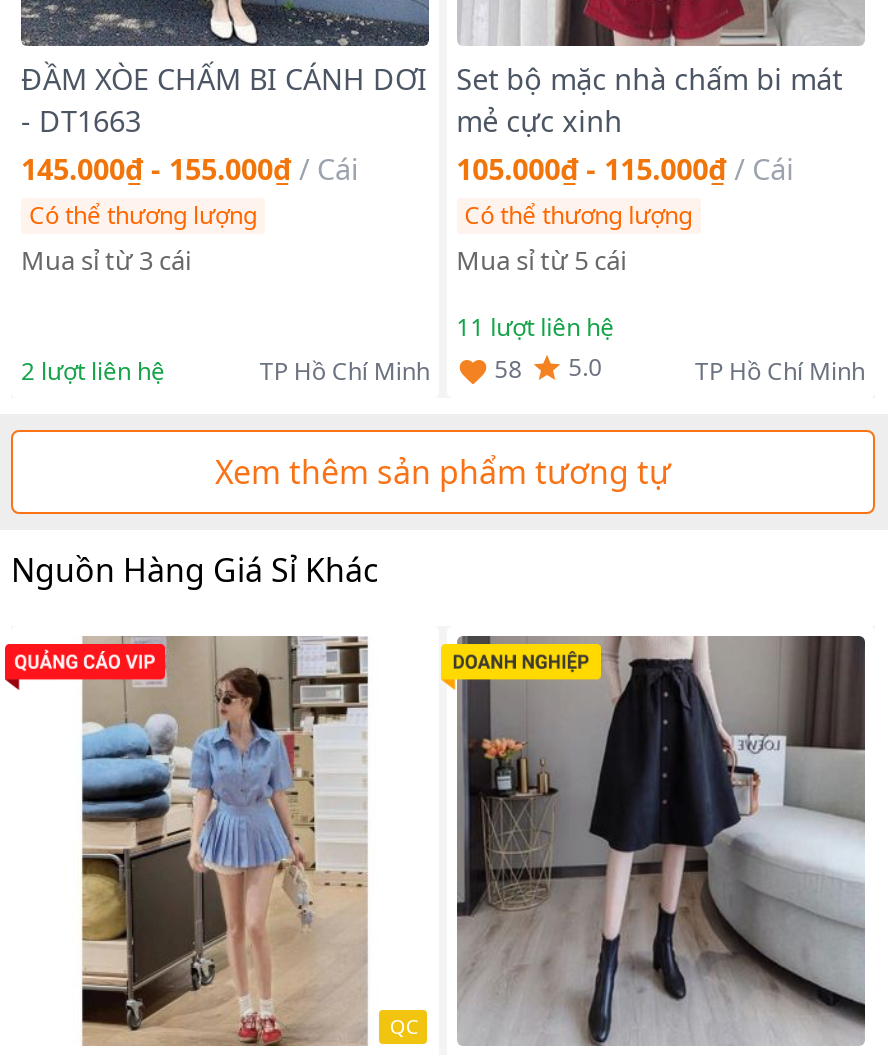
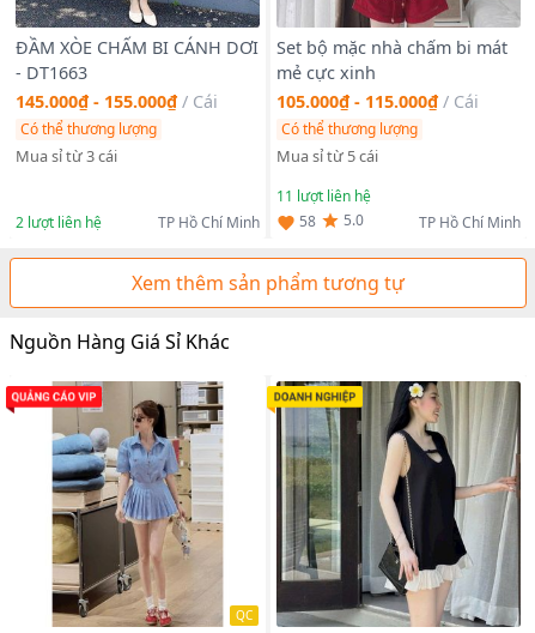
[457,636,865,1046] [image] -> [276,380,522,627] [image]

